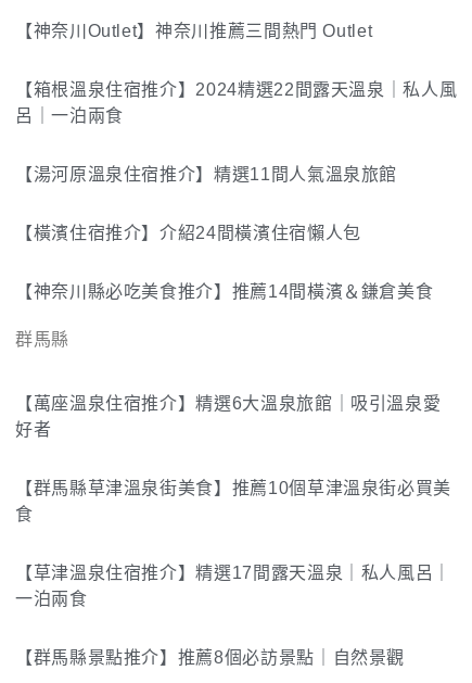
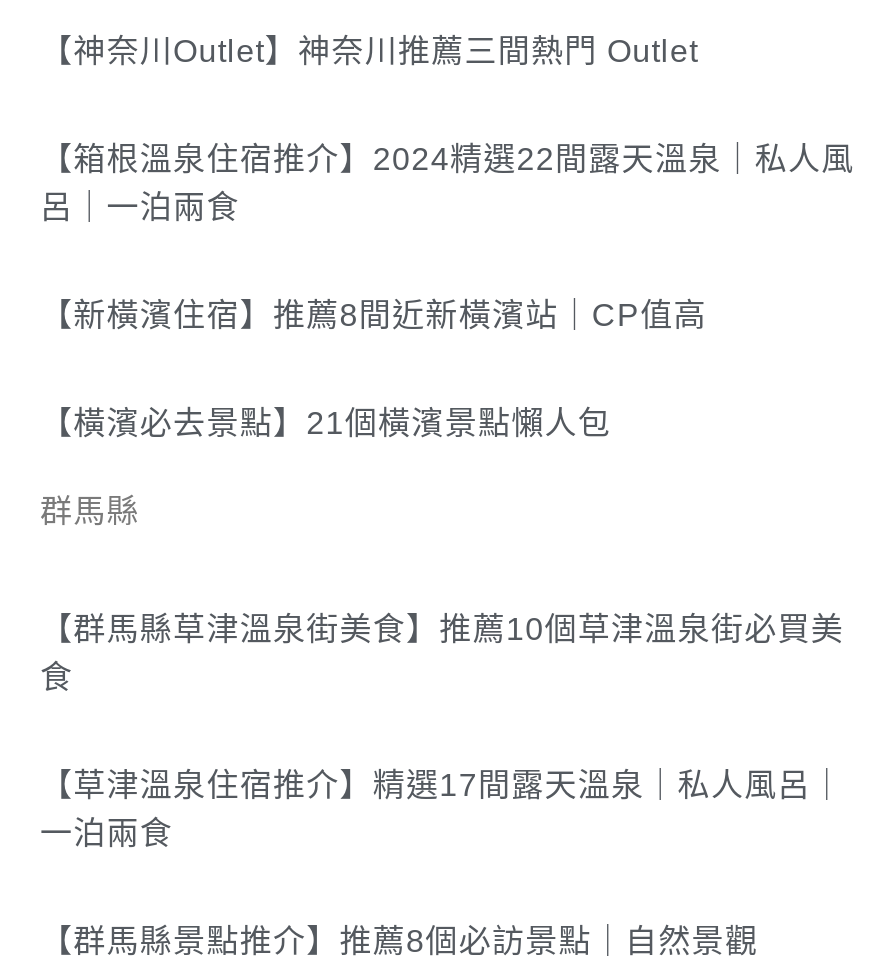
[15,165,433,301] 【湯河原溫泉住宿推介】精選11間人氣溫泉旅館 | 【橫濱住宿推介】介紹24間橫濱住宿懶人包 | 【神奈川縣必吃美食推介】推薦14間橫濱＆鎌倉美食 -> [40,298,707,440] 【新橫濱住宿】推薦8間近新橫濱站｜CP值高 | 【橫濱必去景點】21個橫濱景點懶人包
[15,394,441,438] 【萬座溫泉住宿推介】精選6大溫泉旅館｜吸引溫泉愛 | 好者 -> none

